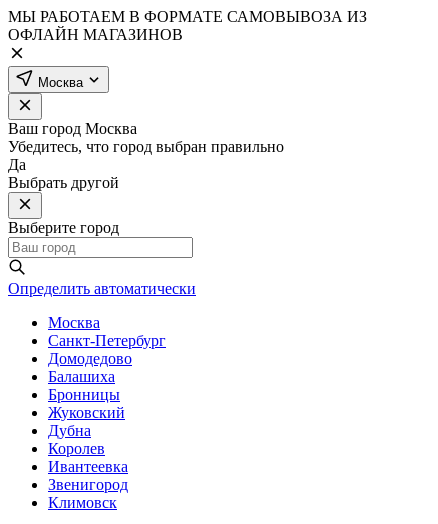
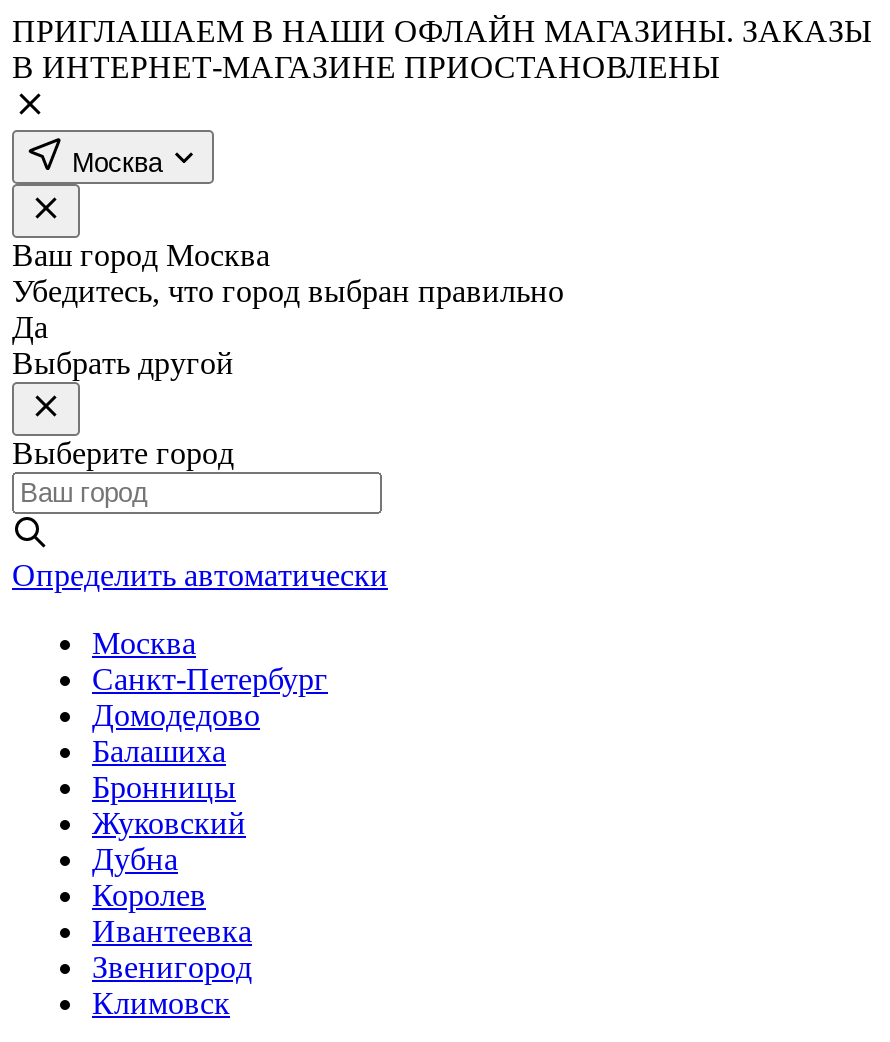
[8,8,367,43] МЫ РАБОТАЕМ В ФОРМАТЕ САМОВЫВОЗА ИЗ | ОФЛАЙН МАГАЗИНОВ -> [12,14,872,84] ПРИГЛАШАЕМ В НАШИ ОФЛАЙН МАГАЗИНЫ. ЗАКАЗЫ | В ИНТЕРНЕТ-МАГАЗИНЕ ПРИОСТАНОВЛЕНЫ

